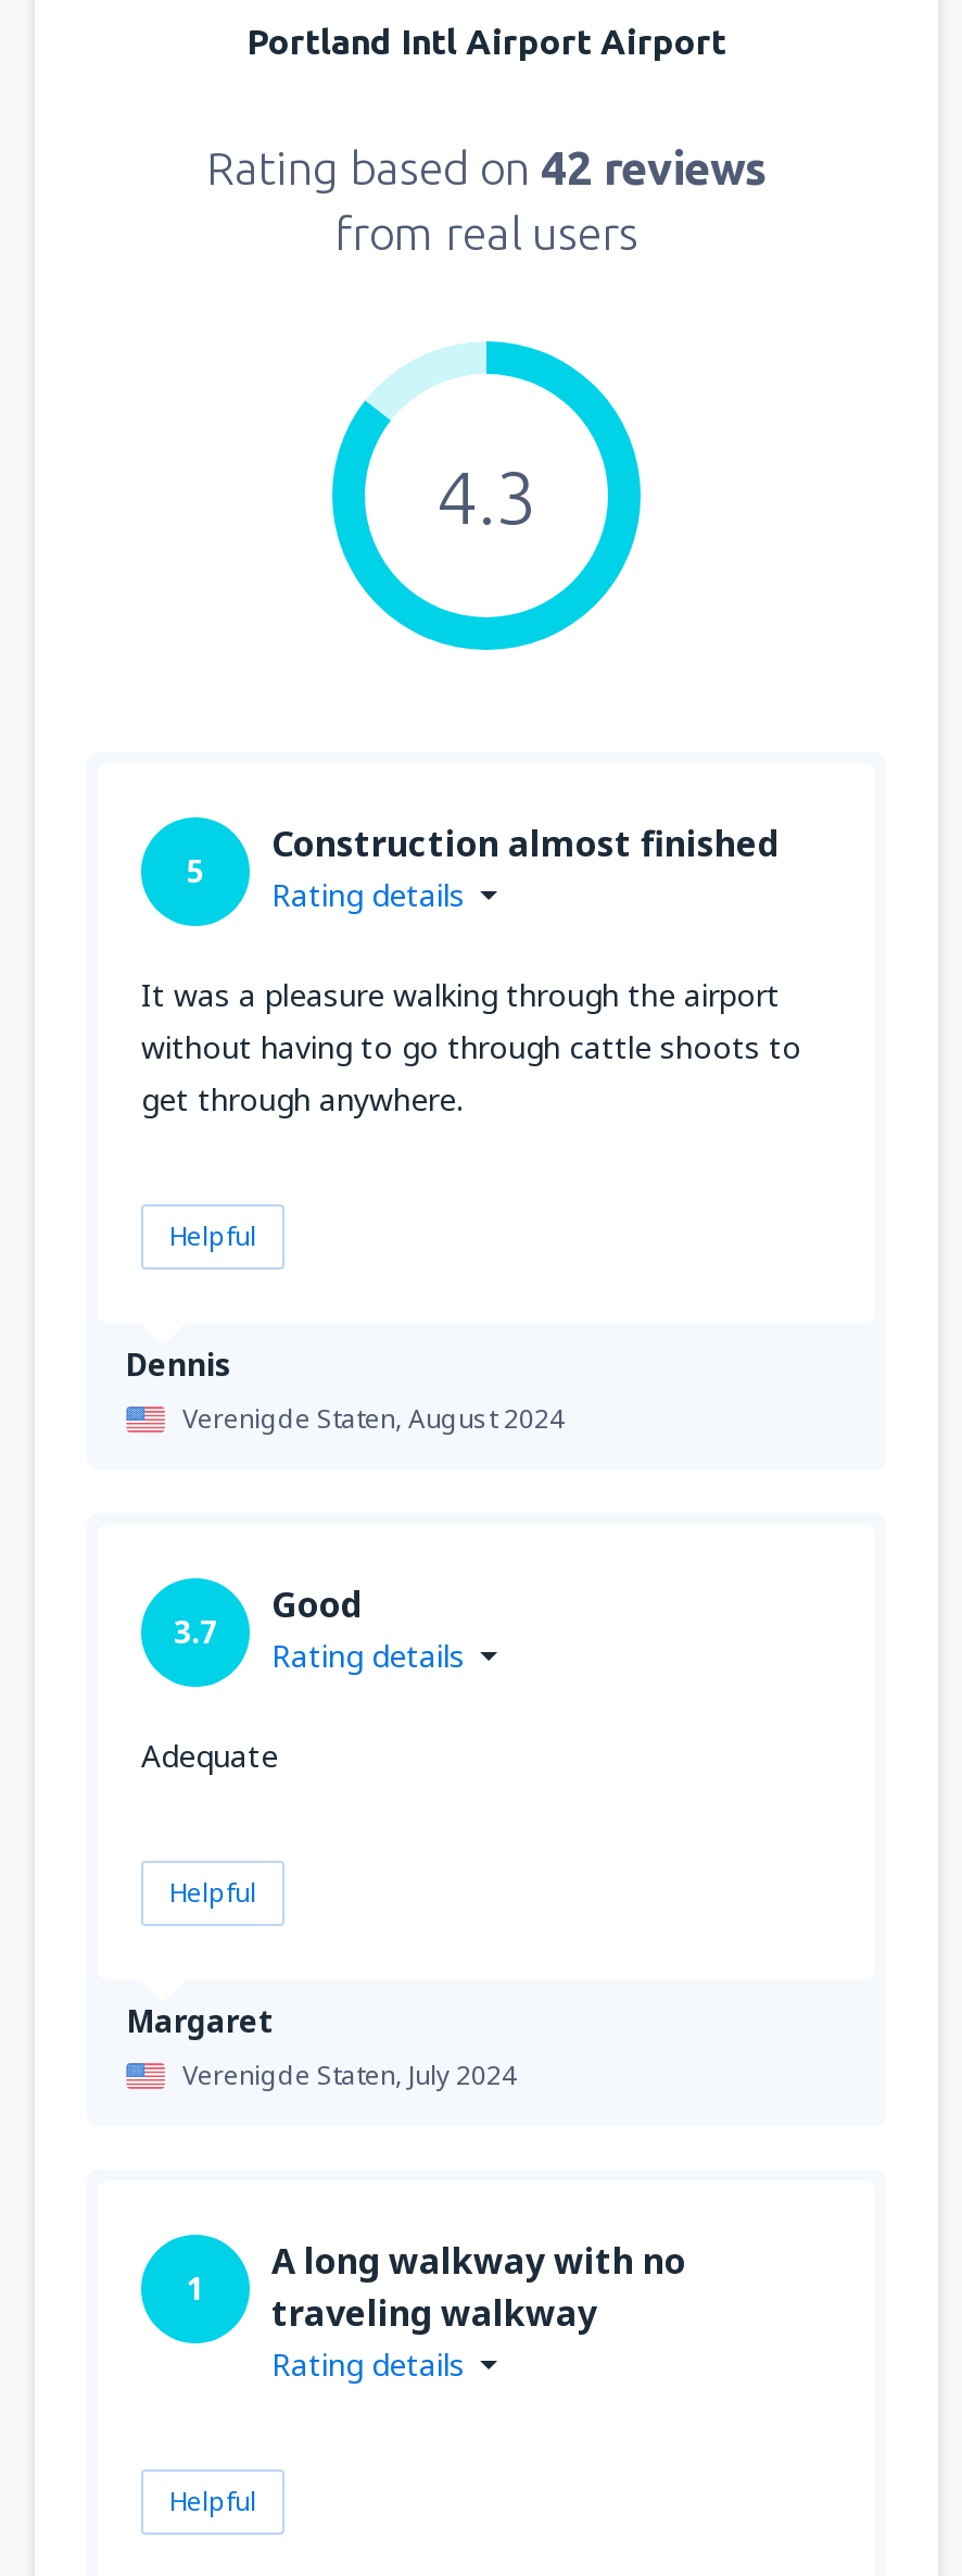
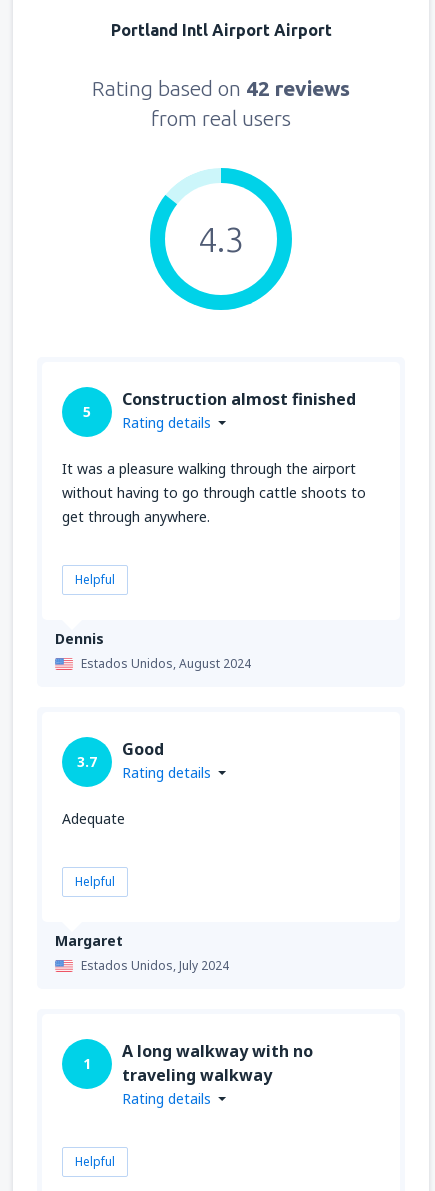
[182,1399,565,1436] Verenigde Staten, August 2024 -> [81,654,251,671] Estados Unidos, August 2024
[182,2055,517,2092] Verenigde Staten, July 2024 -> [81,956,229,973] Estados Unidos, July 2024

